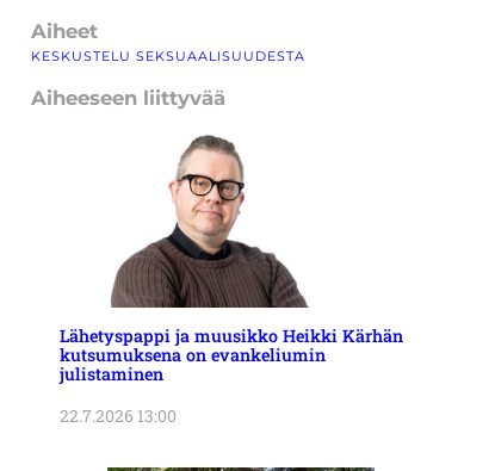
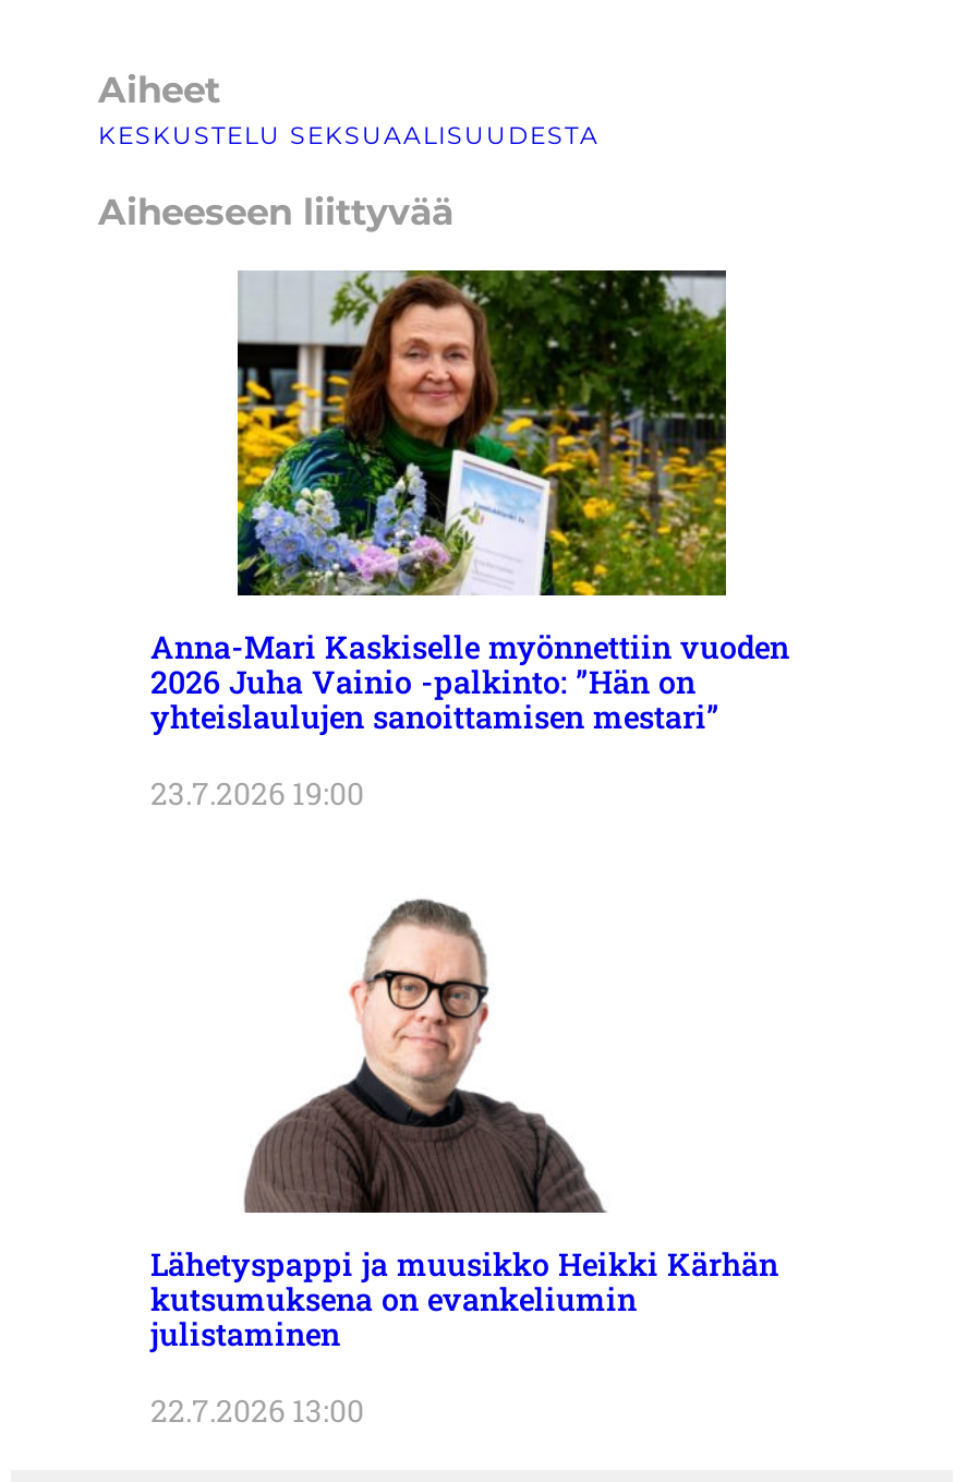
none -> [150,268,789,812] [image] | Anna-Mari Kaskiselle myönnettiin vuoden | 2026 Juha Vainio -palkinto: ”Hän on | yhteislaulujen sanoittamisen mestari” | 23.7.2026 19:00

